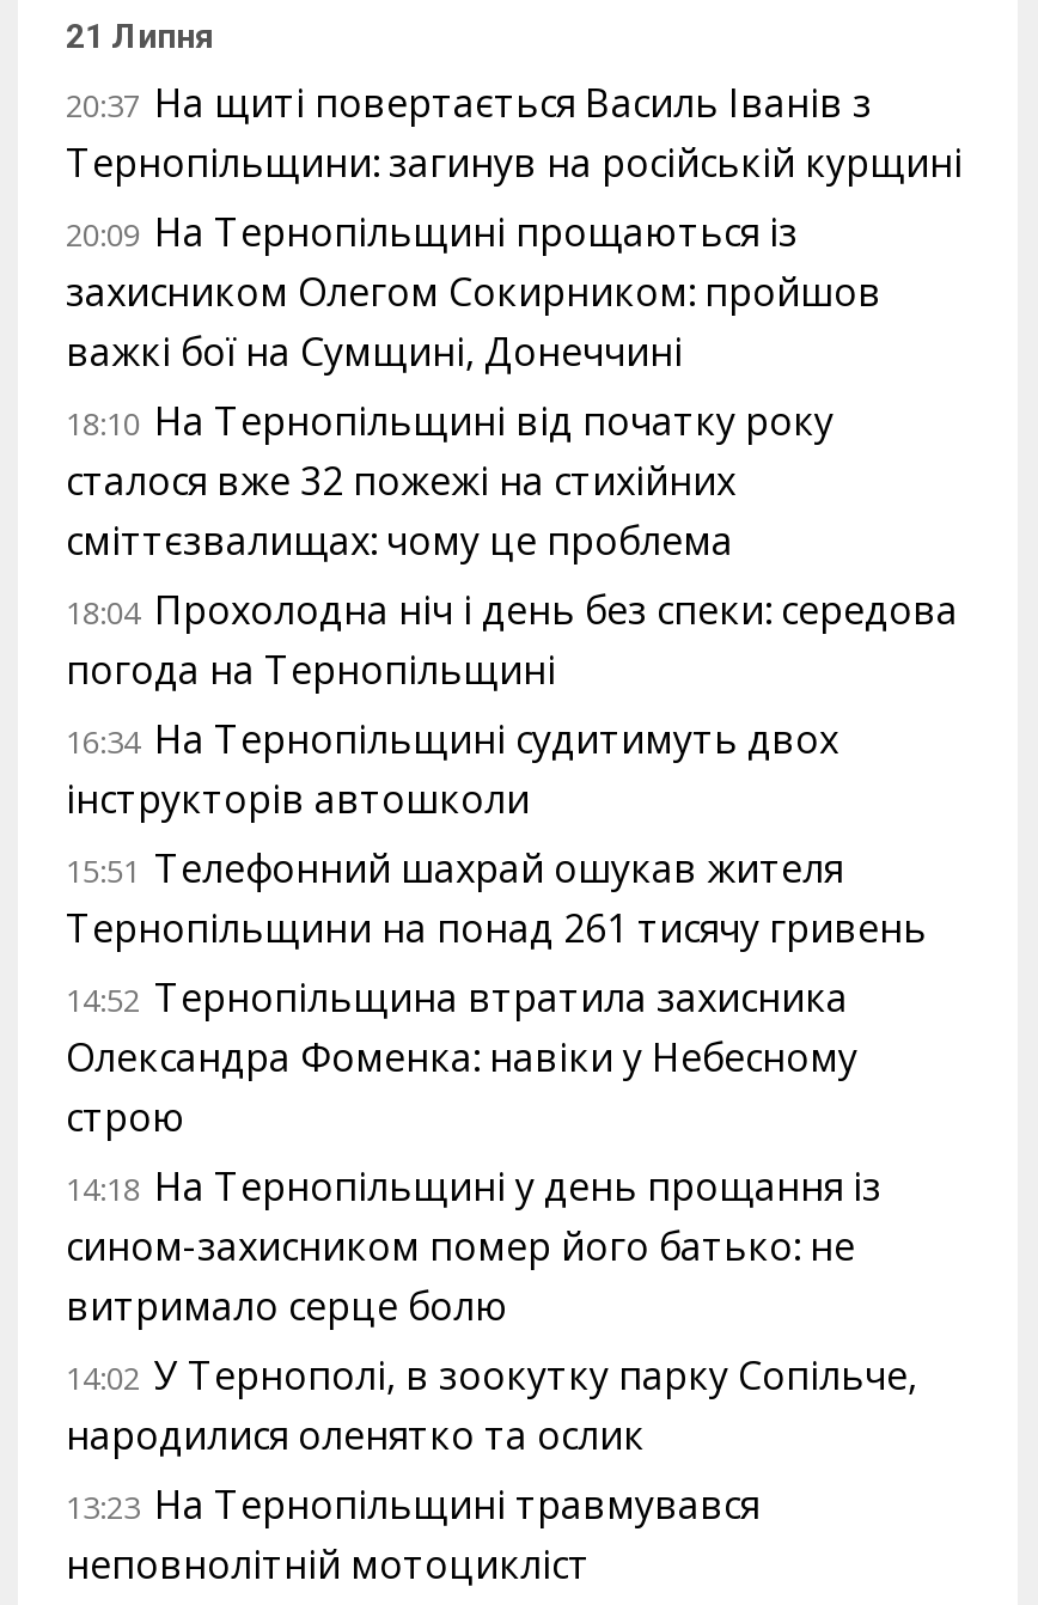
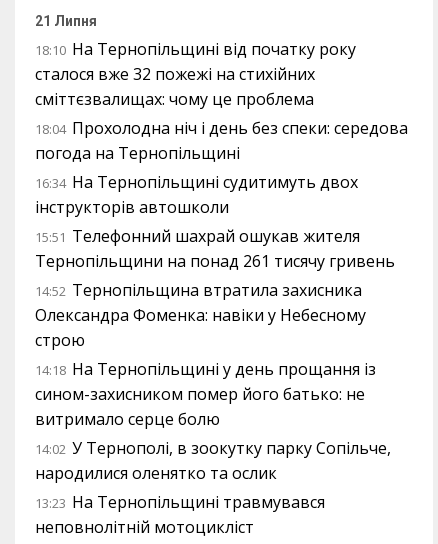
[66,77,963,378] 20:37 На щиті повертається Василь Іванів з | Тернопільщини: загинув на російській курщині | 20:09 На Тернопільщині прощаються із | захисником Олегом Сокирником: пройшов | важкі бої на Сумщині, Донеччині -> none

